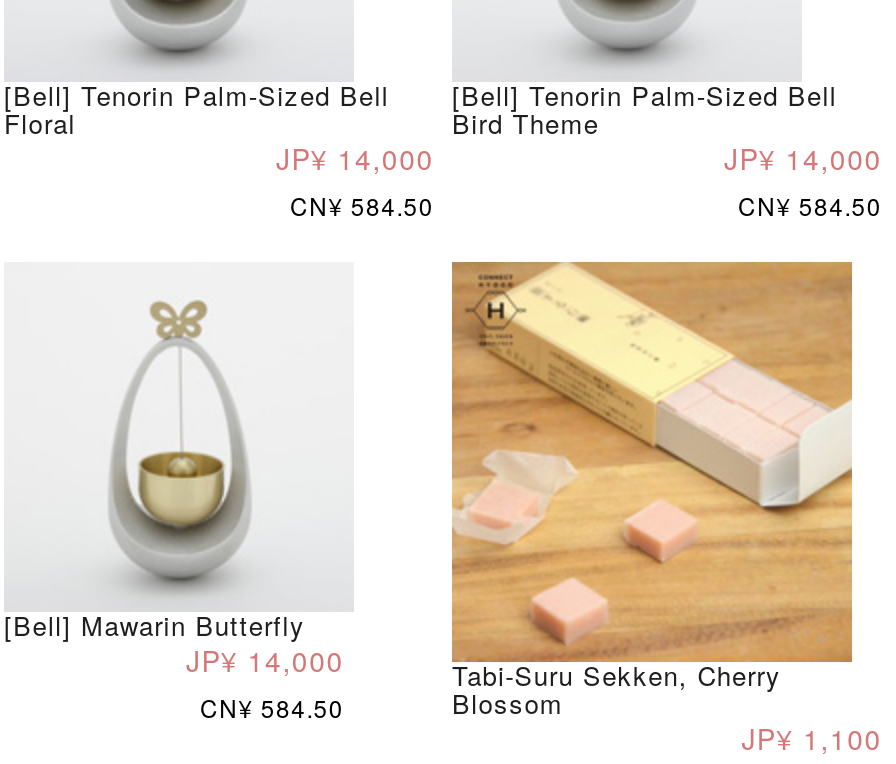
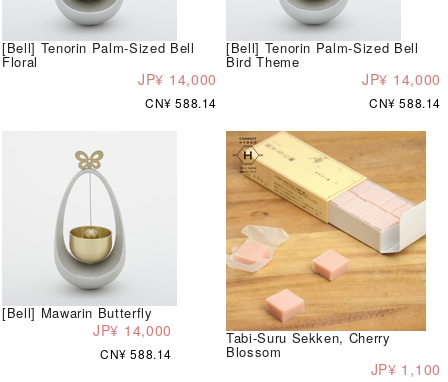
[290,187,434,221] CN¥ 584.50 -> [145,94,217,111] CN¥ 588.14
[738,187,882,221] CN¥ 584.50 -> [369,94,441,111] CN¥ 588.14
[200,689,344,723] CN¥ 584.50 -> [100,345,172,362] CN¥ 588.14

